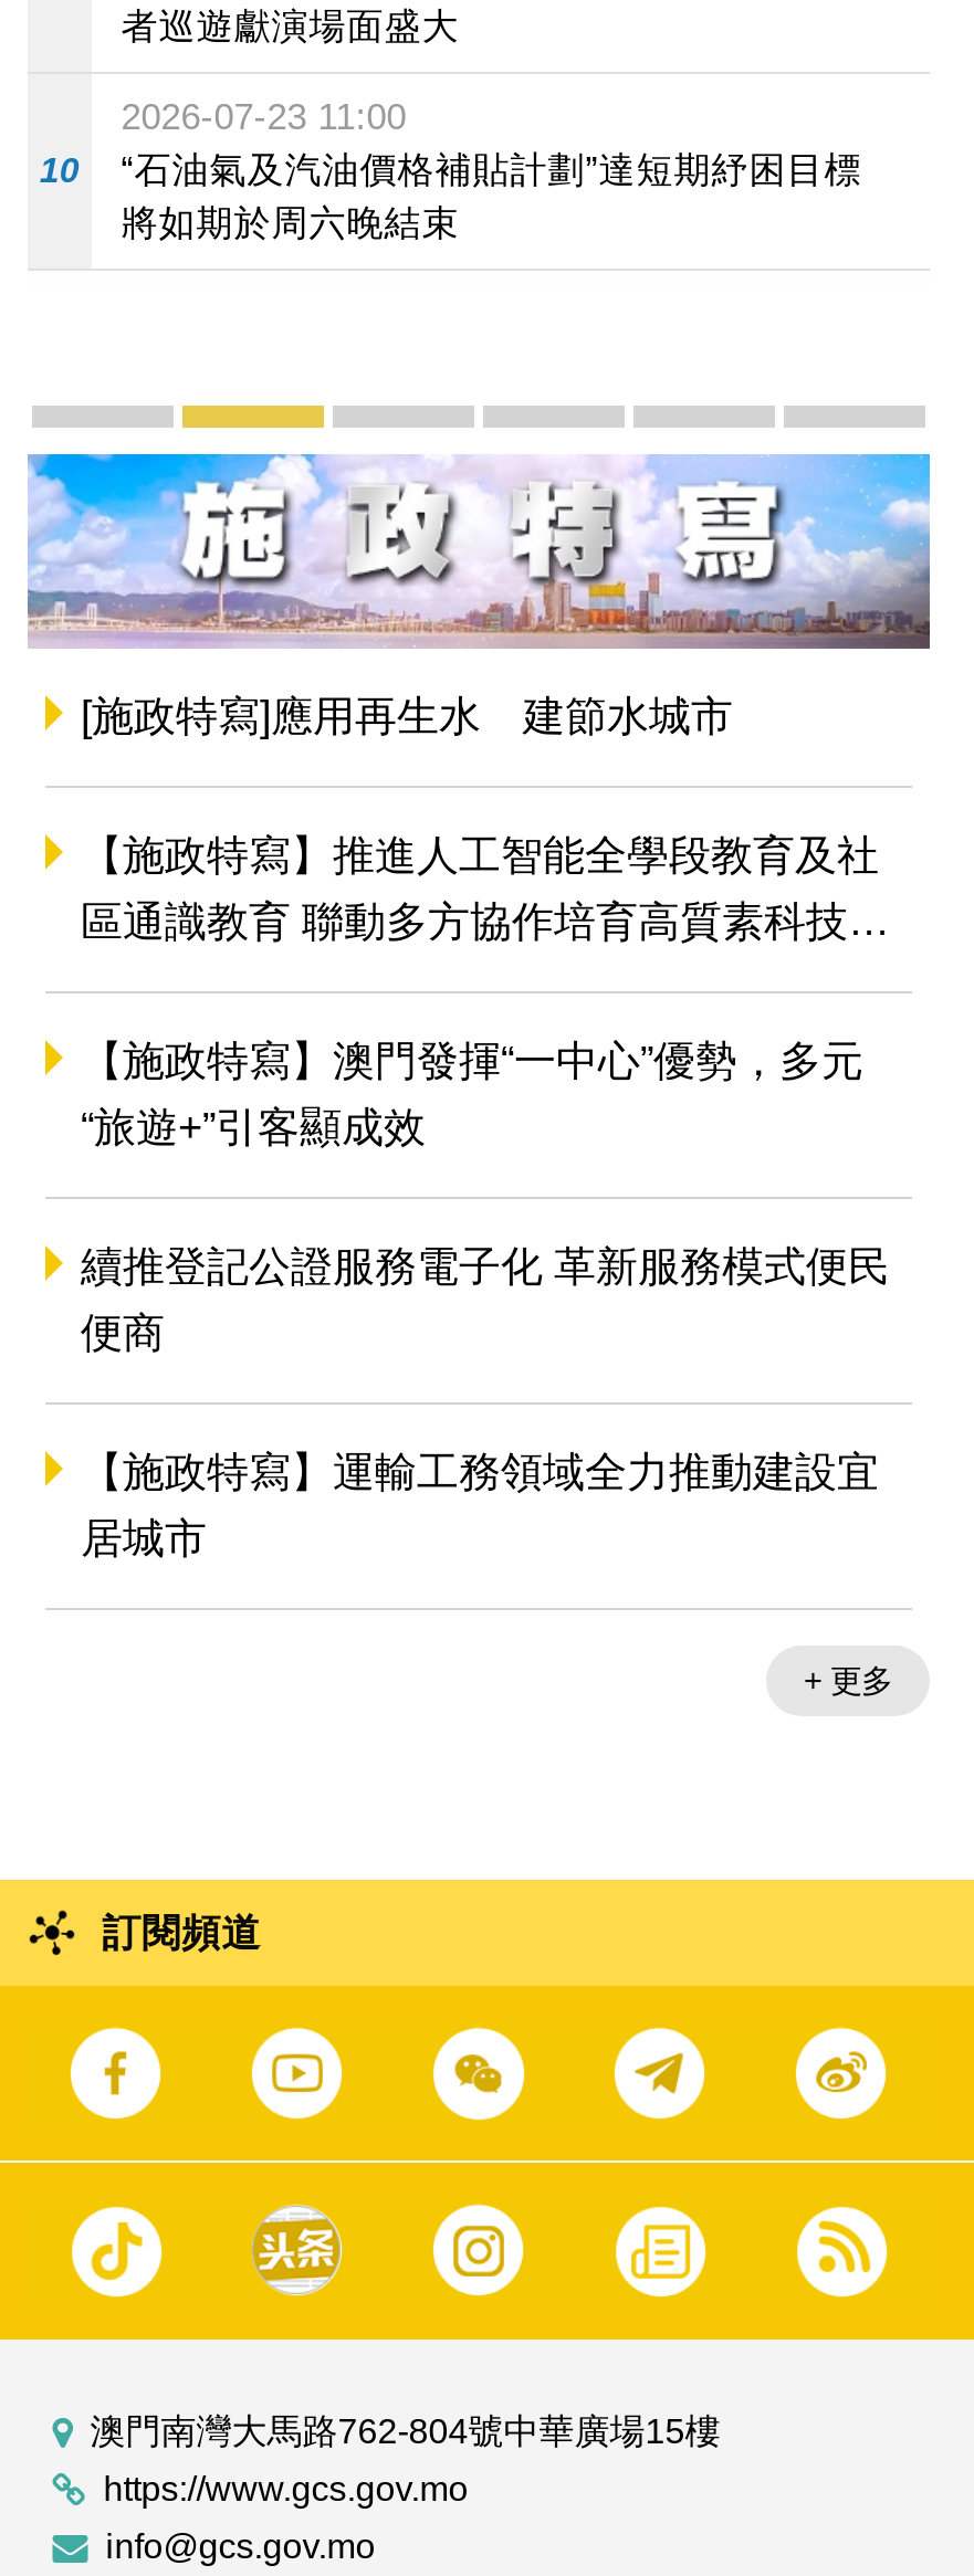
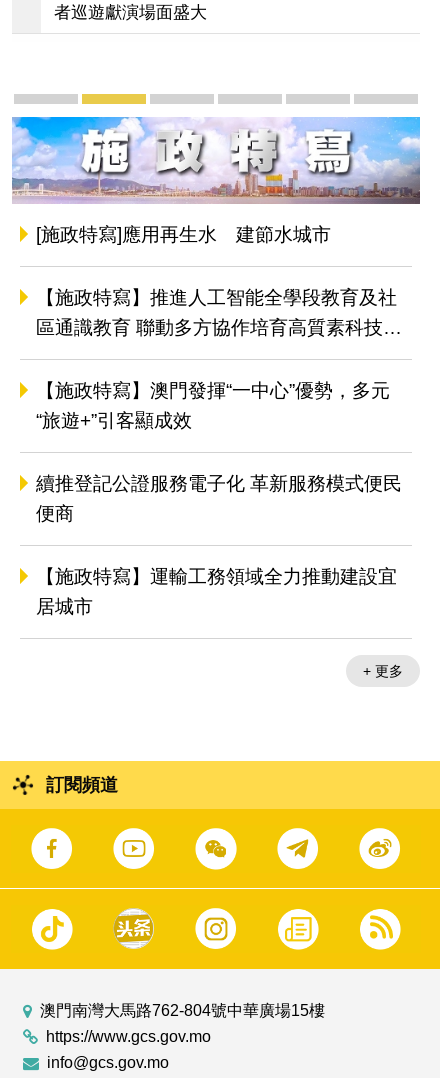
[121,96,862,244] 2026-07-23 11:00 | “石油氣及汽油價格補貼計劃”達短期紓困目標 | 將如期於周六晚結束 -> none
[40,151,79,189] 10 -> none

